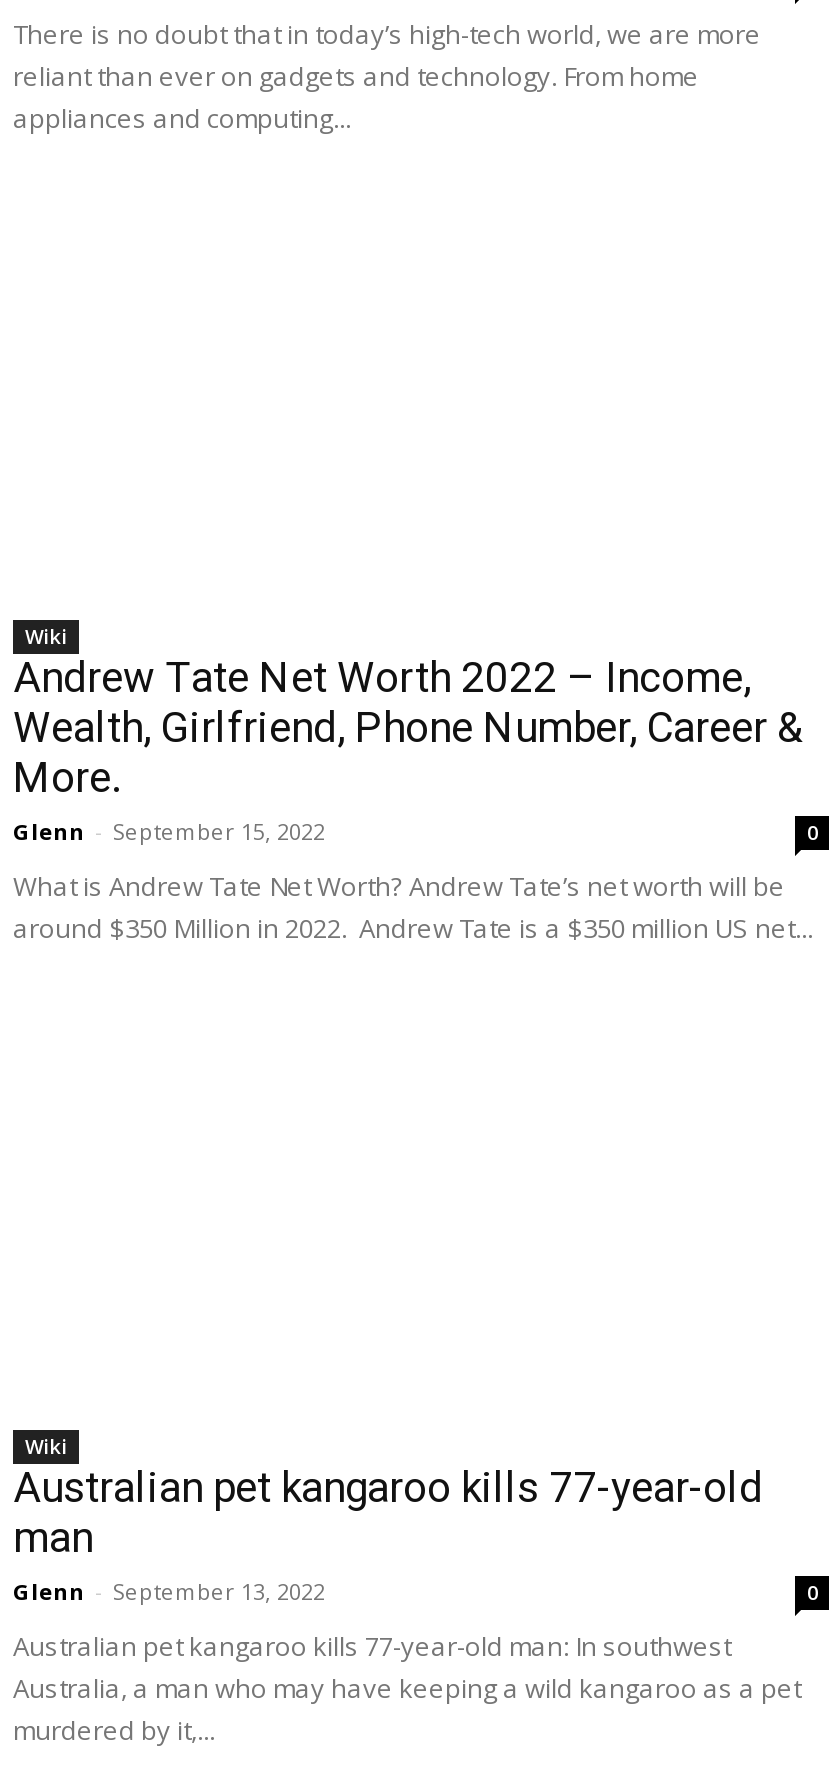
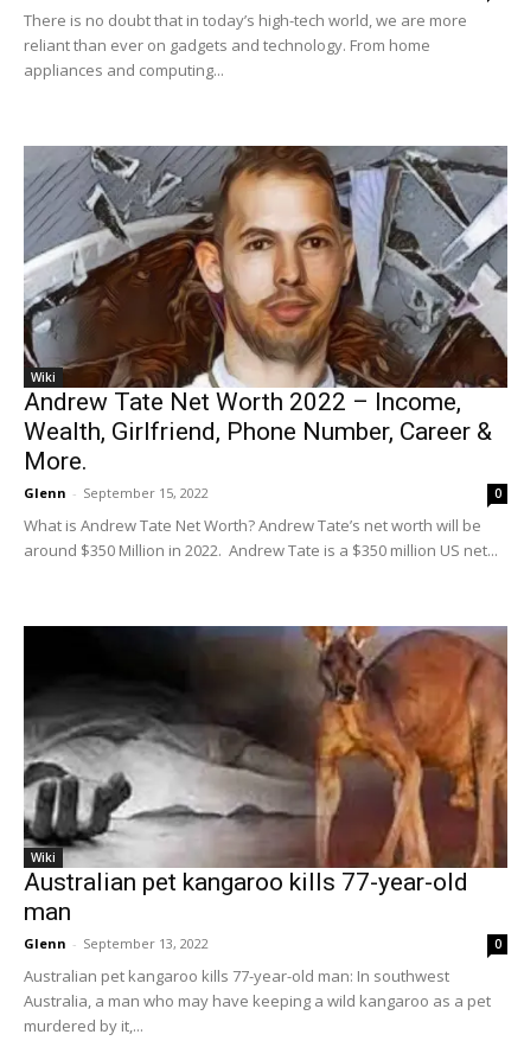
none -> [23,145,509,389] [image]
none -> [23,625,509,869] [image]

